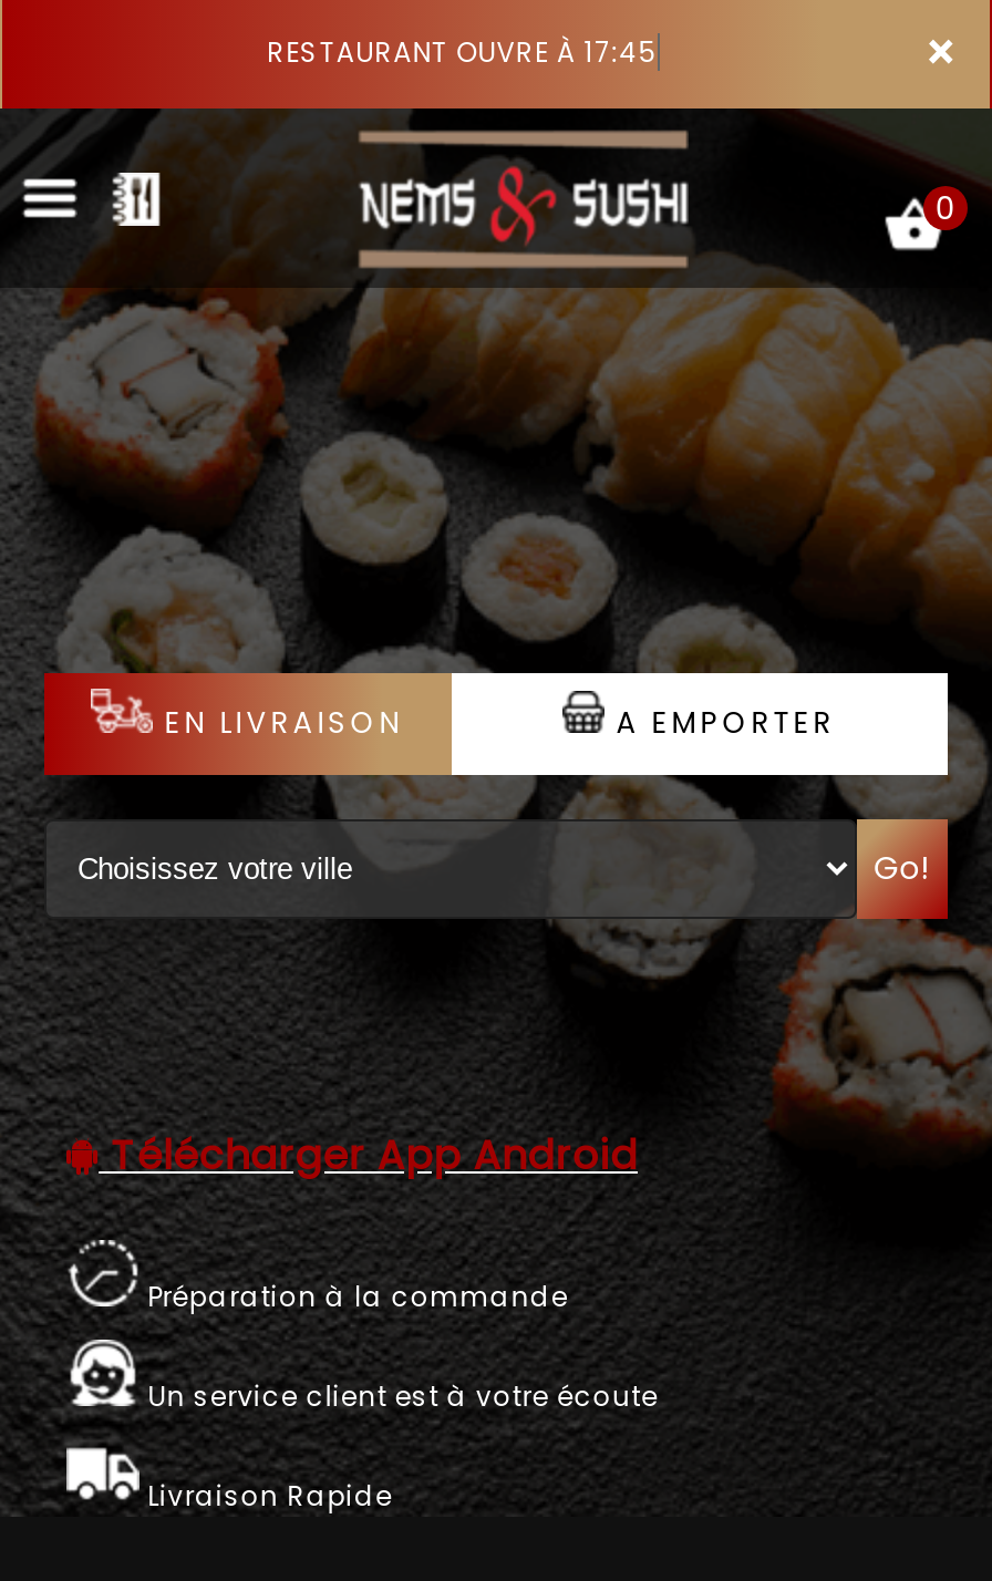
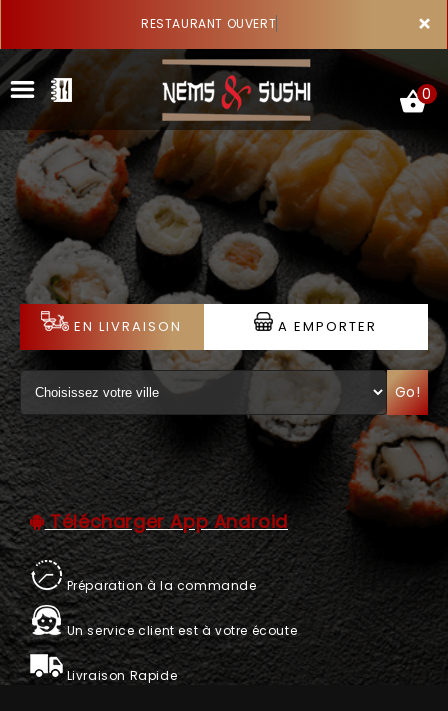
[267,33,657,71] RESTAURANT OUVRE À 17:45 -> [141,15,276,32] RESTAURANT OUVERT

